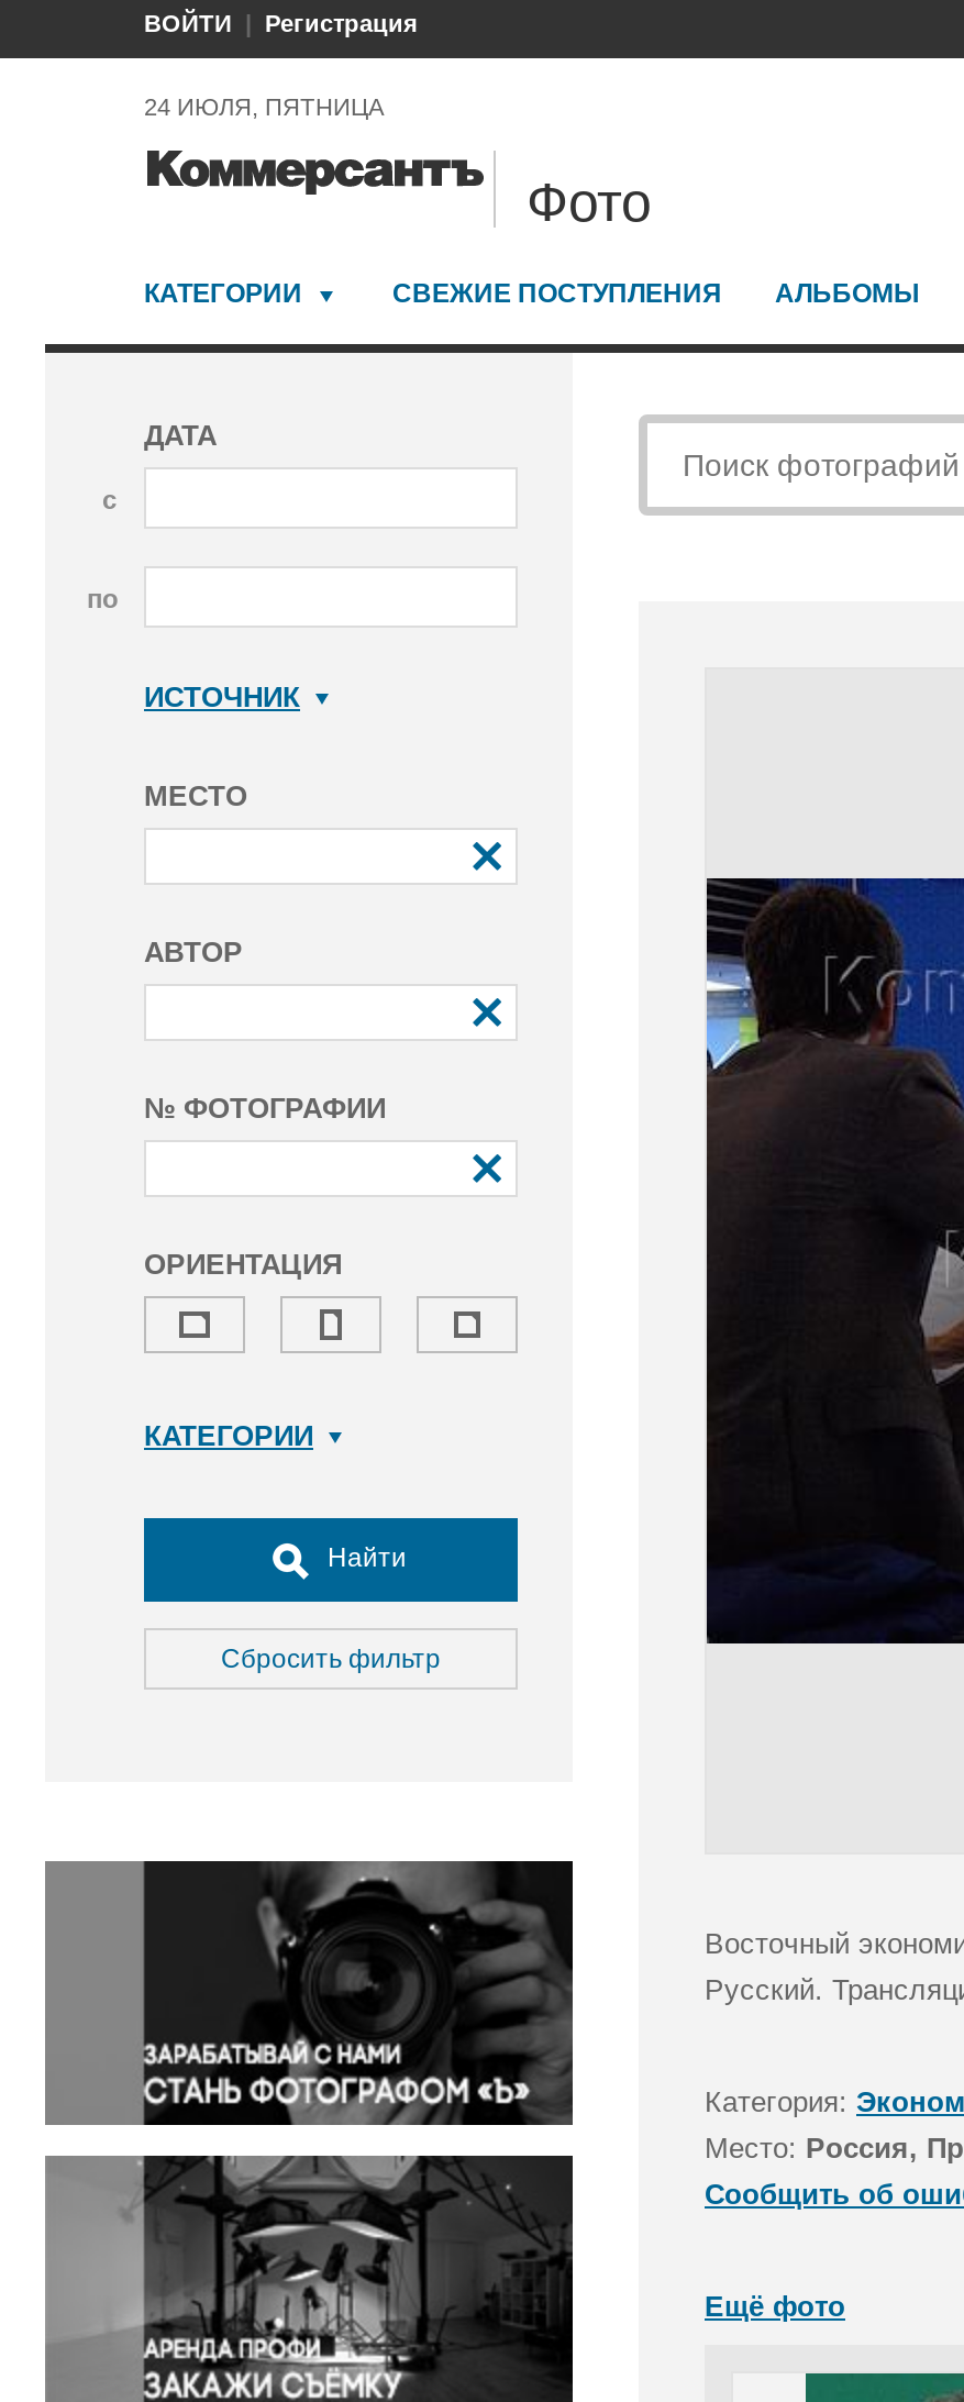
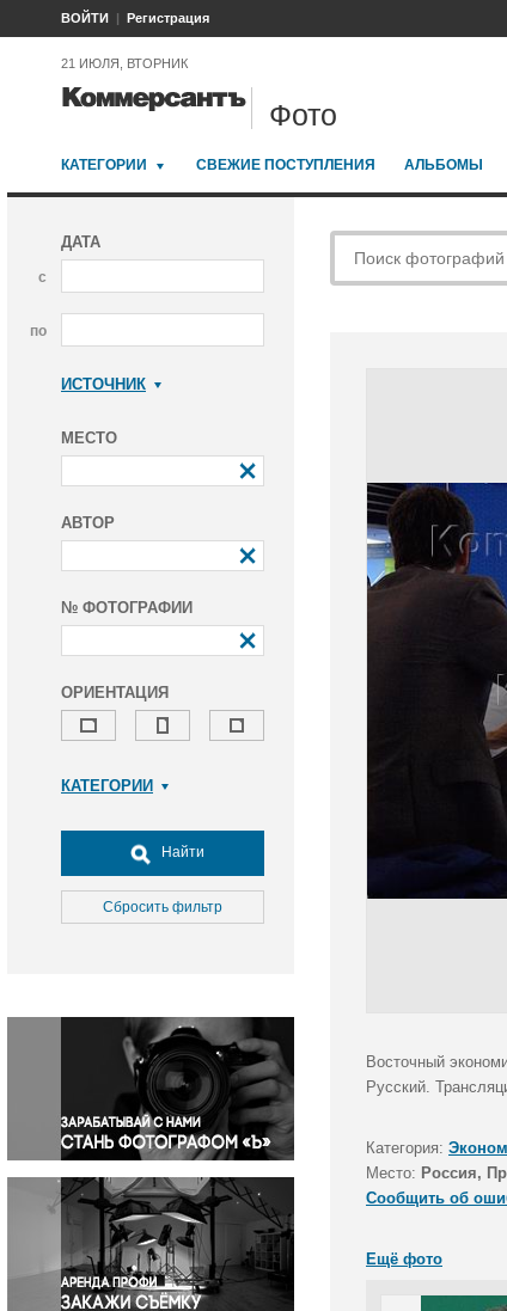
[144,93,384,120] 24 ИЮЛЯ, ПЯТНИЦА -> [61,56,188,71] 21 ИЮЛЯ, ВТОРНИК

